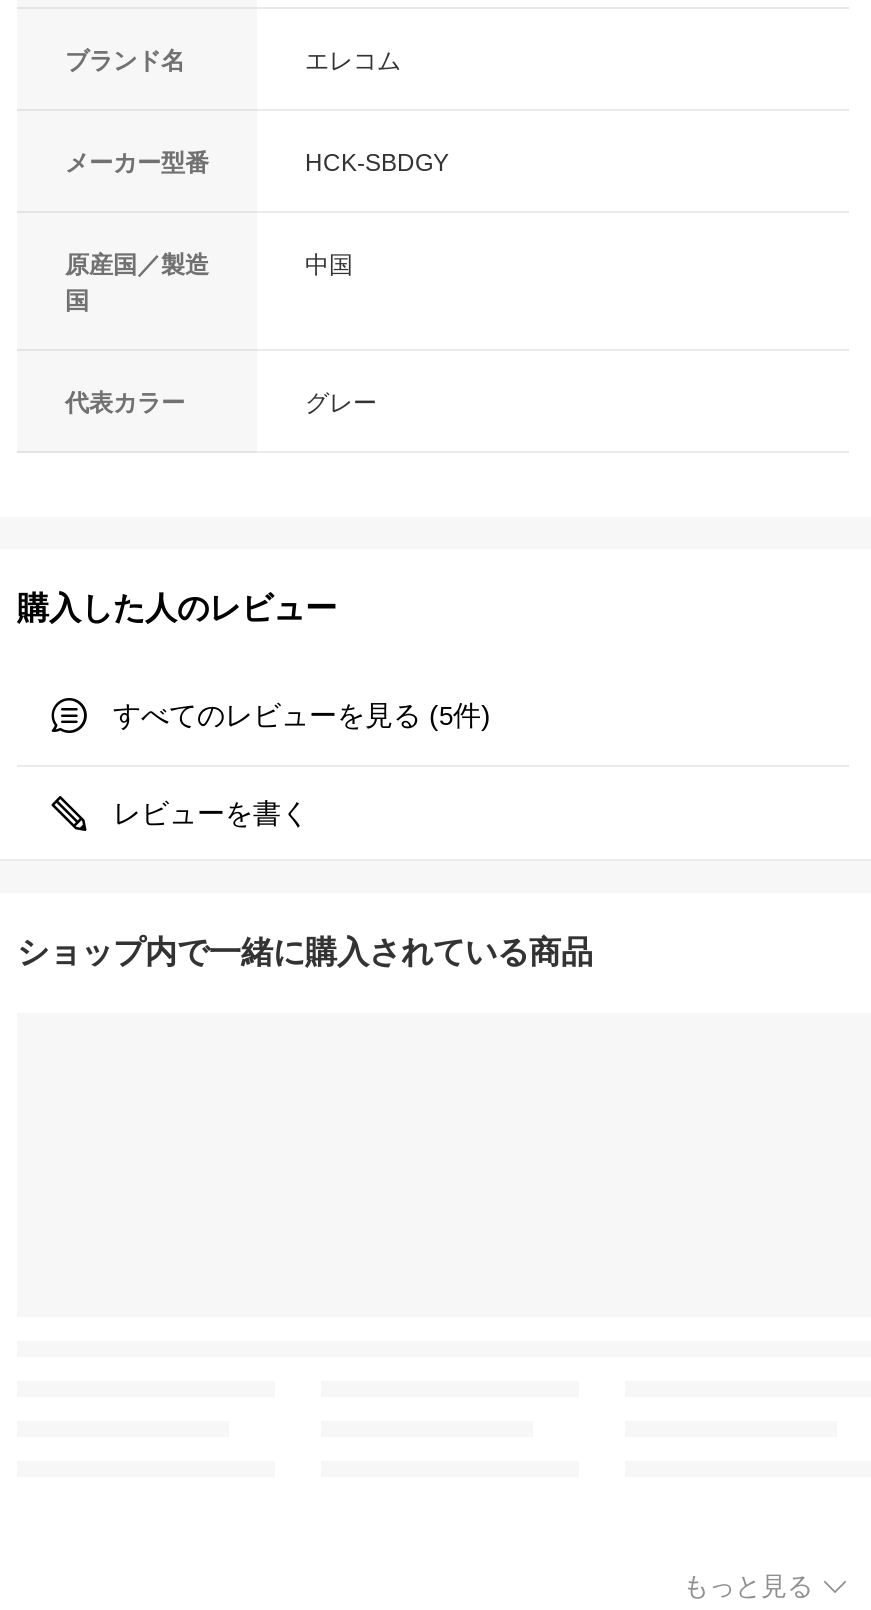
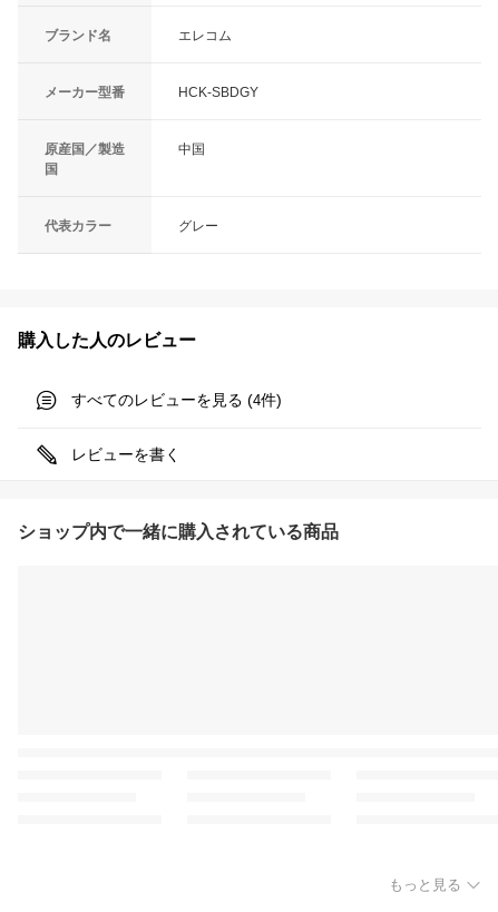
[113,698,491,730] すべてのレビューを見る (5件) -> [71,390,282,408] すべてのレビューを見る (4件)

